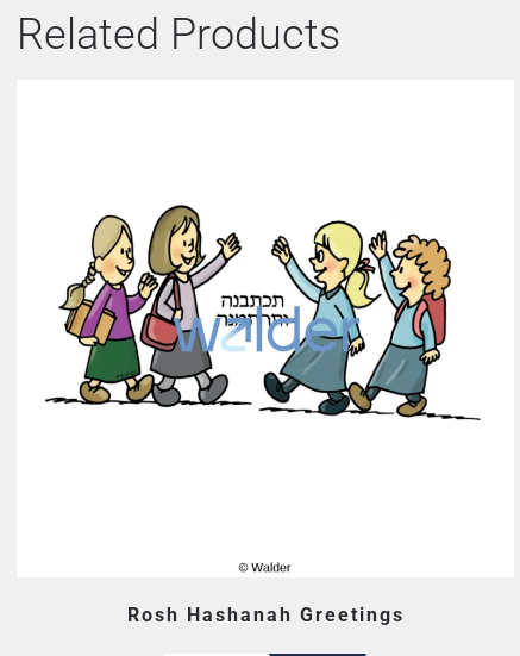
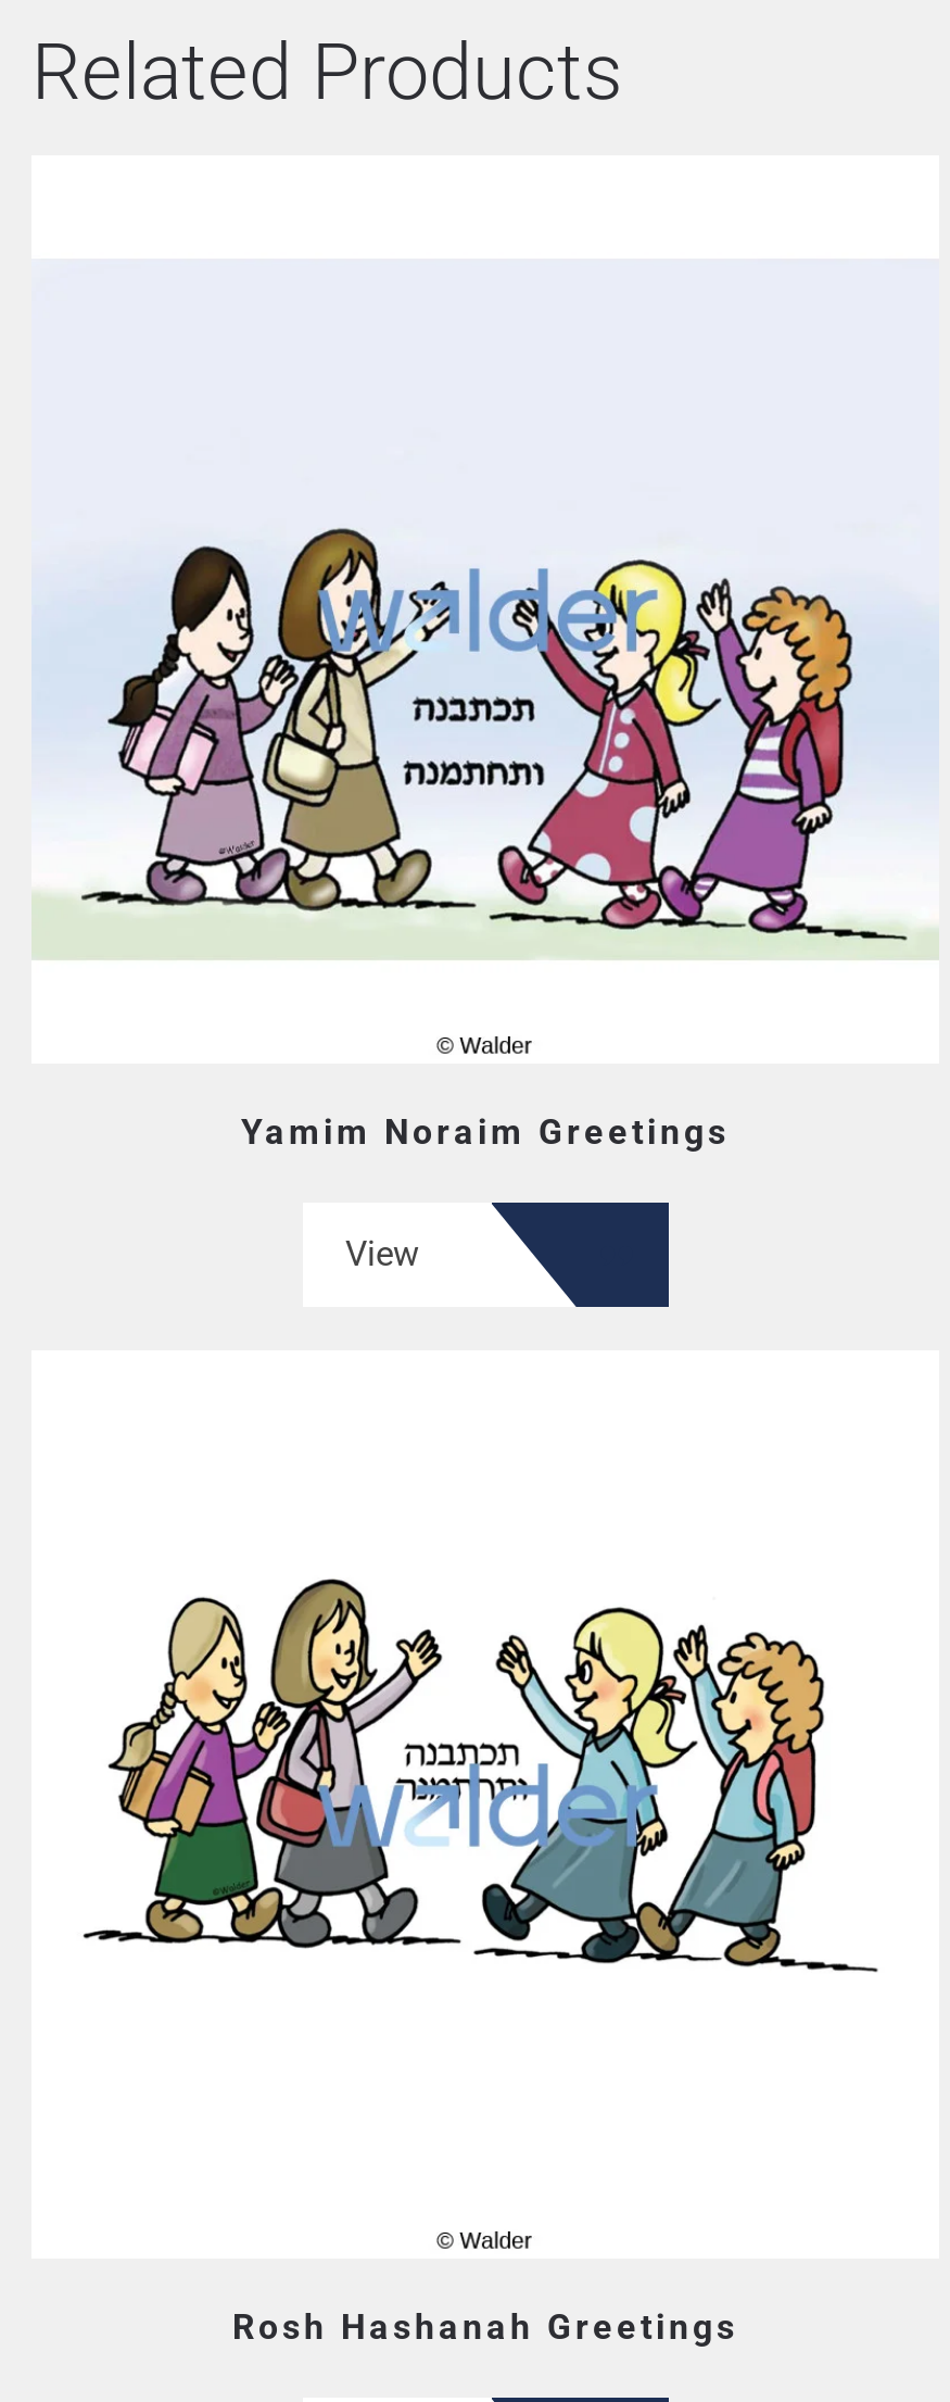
none -> [34,527,937,957] [image]
none -> [241,1111,730,1274] Yamim Noraim Greetings | View

